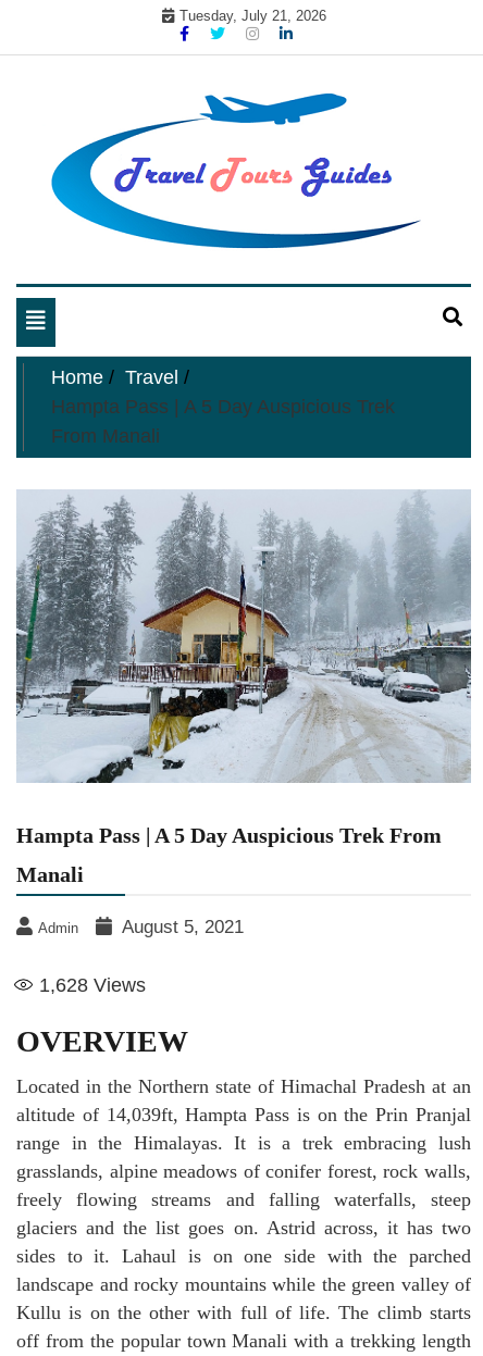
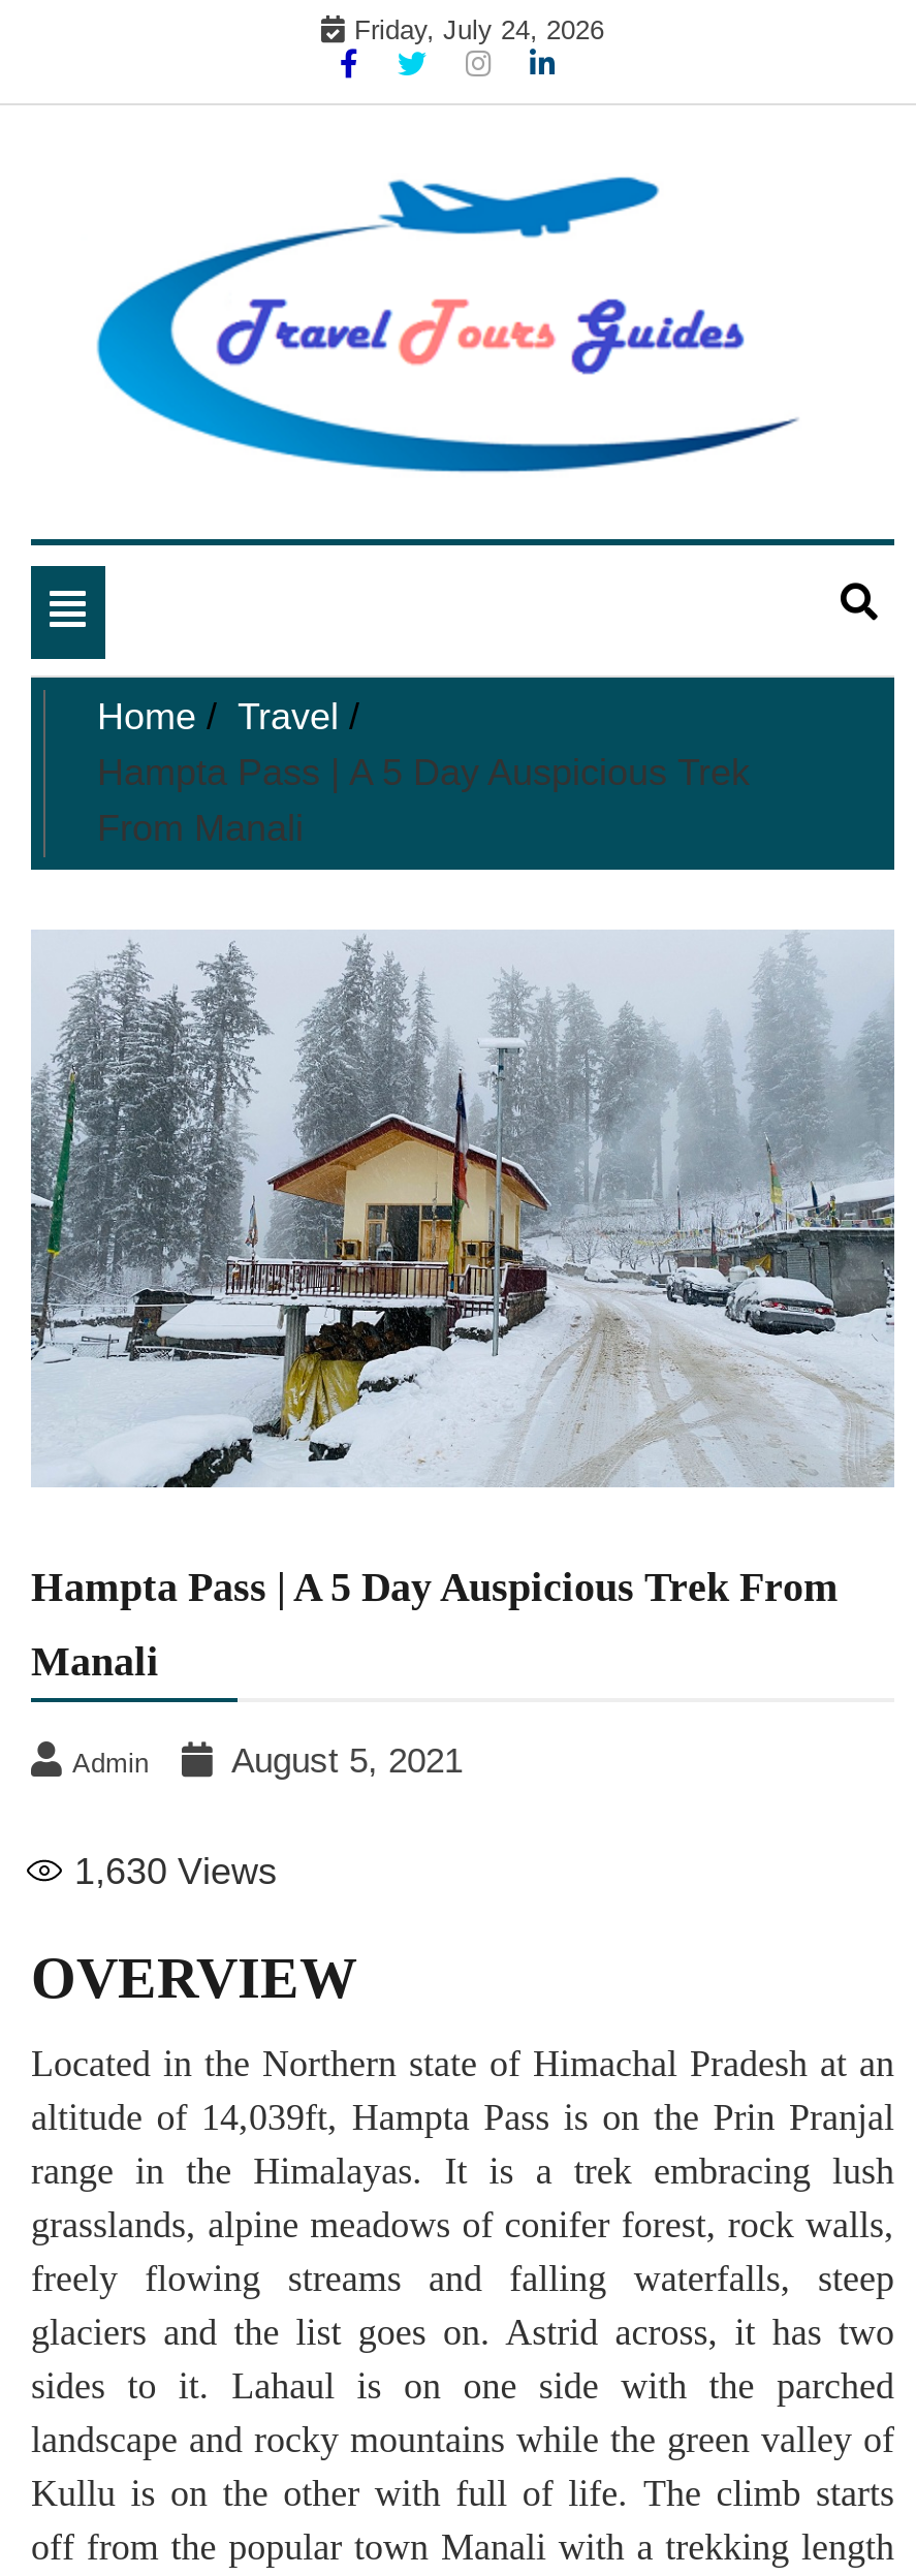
[179,8,326,24] Tuesday, July 21, 2026 -> [354,14,604,45] Friday, July 24, 2026
[39,974,146,996] 1,628 Views -> [74,1851,277,1892] 1,630 Views

